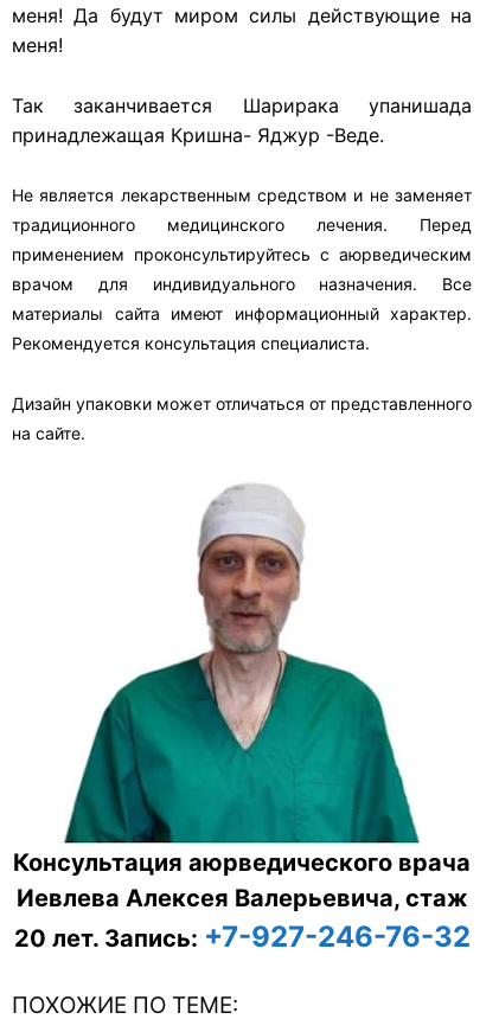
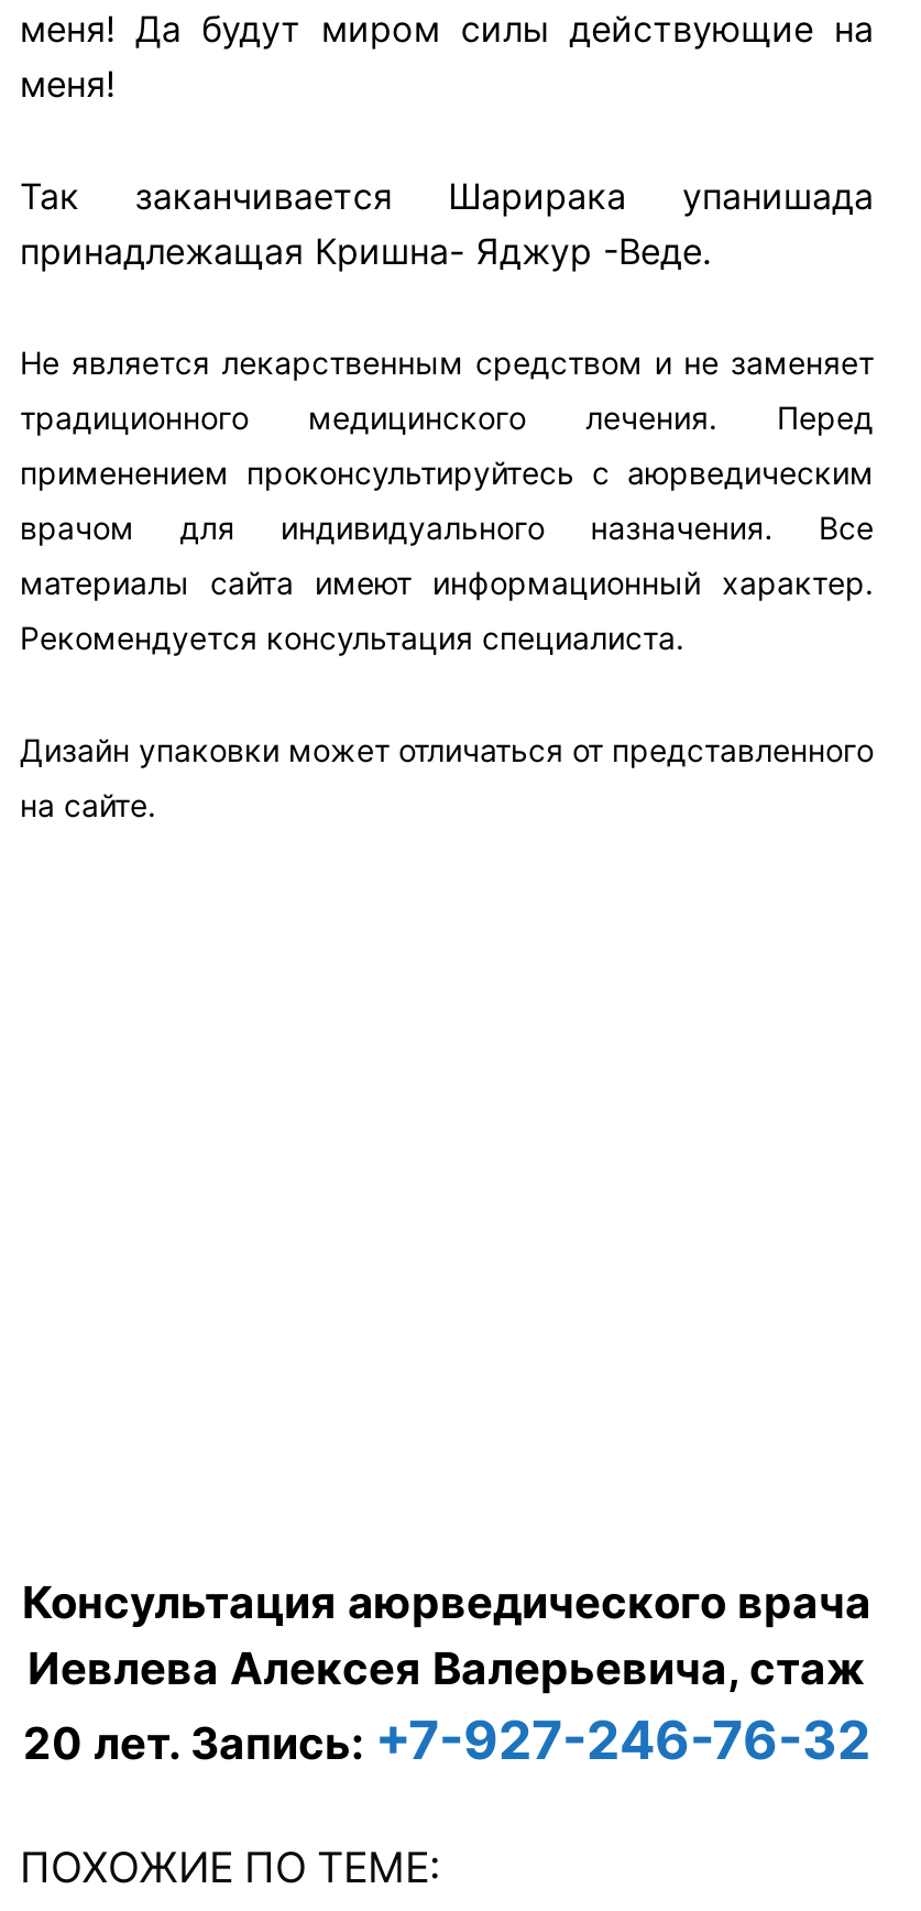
[63,483,421,845] [image] -> none

